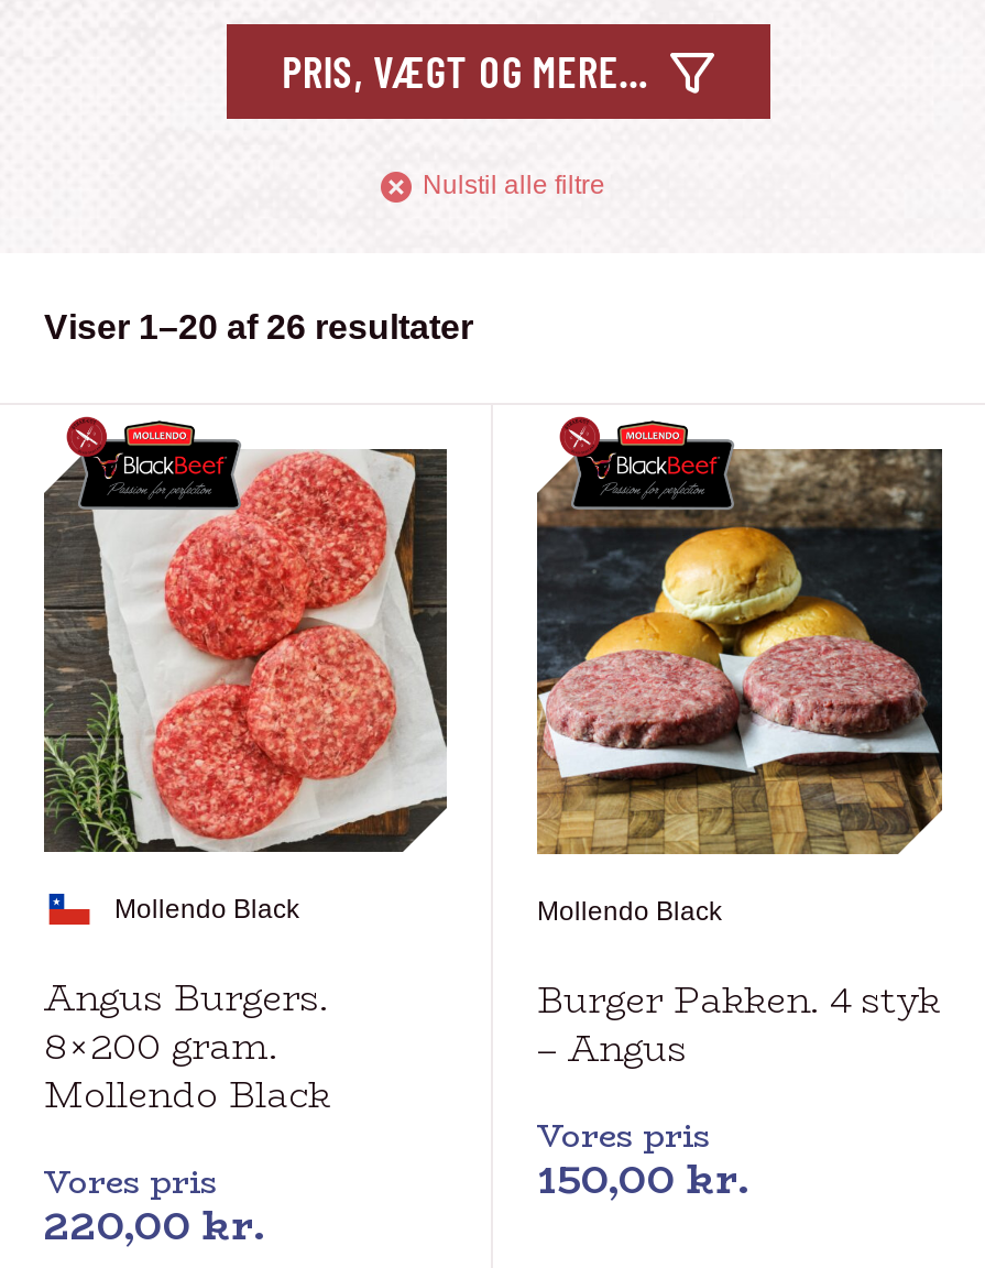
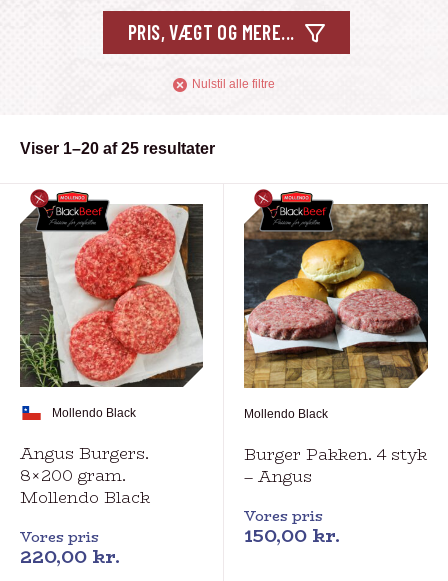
[44,308,473,346] Viser 1–20 af 26 resultater -> [20,140,215,157] Viser 1–20 af 25 resultater

